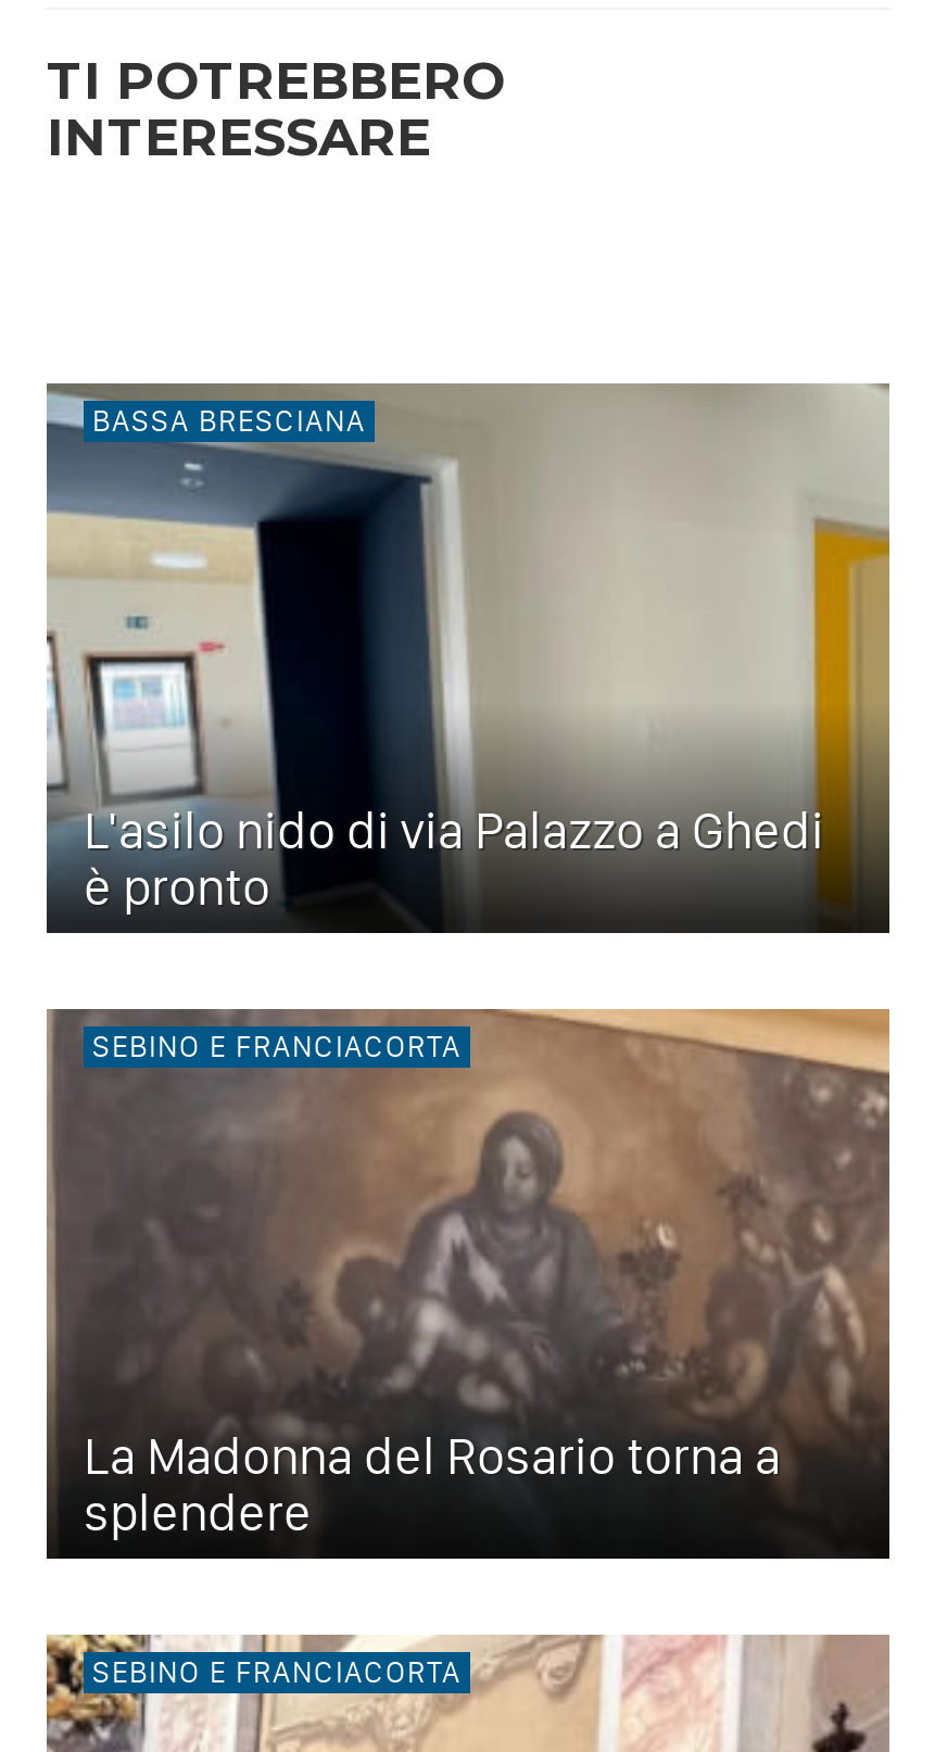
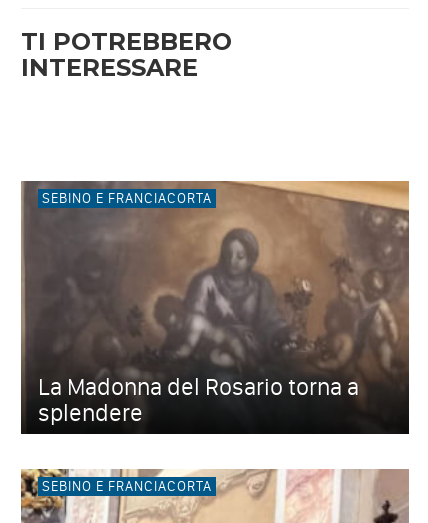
[47,383,889,920] [image] | BASSA BRESCIANA -> none
[84,798,824,917] L'asilo nido di via Palazzo a Ghedi | è pronto -> none

